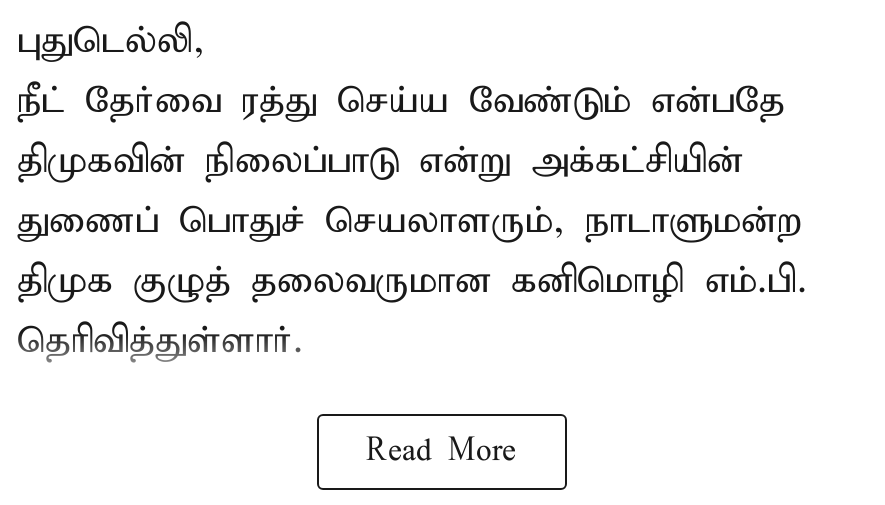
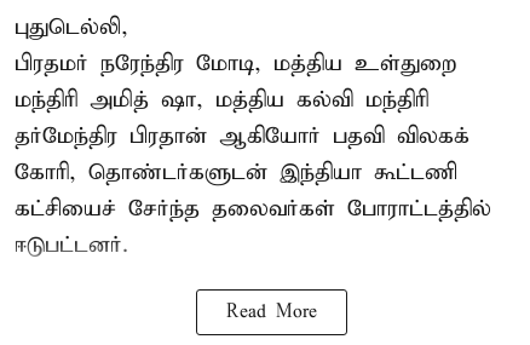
[17,77,807,363] நீட் தேர்வை ரத்து செய்ய வேண்டும் என்பதே | திமுகவின் நிலைப்பாடு என்று அக்கட்சியின் | துணைப் பொதுச் செயலாளரும், நாடாளுமன்ற | திமுக குழுத் தலைவருமான கனிமொழி எம்.பி. | தெரிவித்துள்ளார். -> [15,50,491,259] பிரதமர் நரேந்திர மோடி, மத்திய உள்துறை | மந்திரி அமித் ஷா, மத்திய கல்வி மந்திரி | தர்மேந்திர பிரதான் ஆகியோர் பதவி விலகக் | கோரி, தொண்டர்களுடன் இந்தியா கூட்டணி | கட்சியைச் சேர்ந்த தலைவர்கள் போராட்டத்தில் | ஈடுபட்டனர்.

